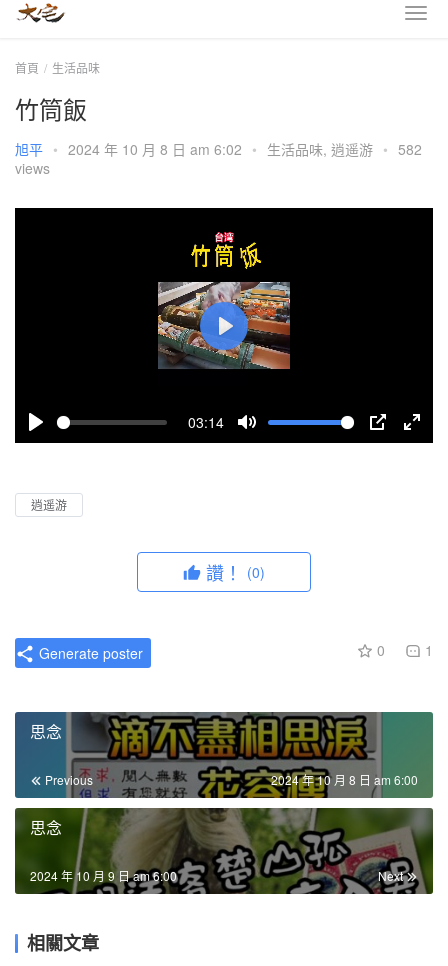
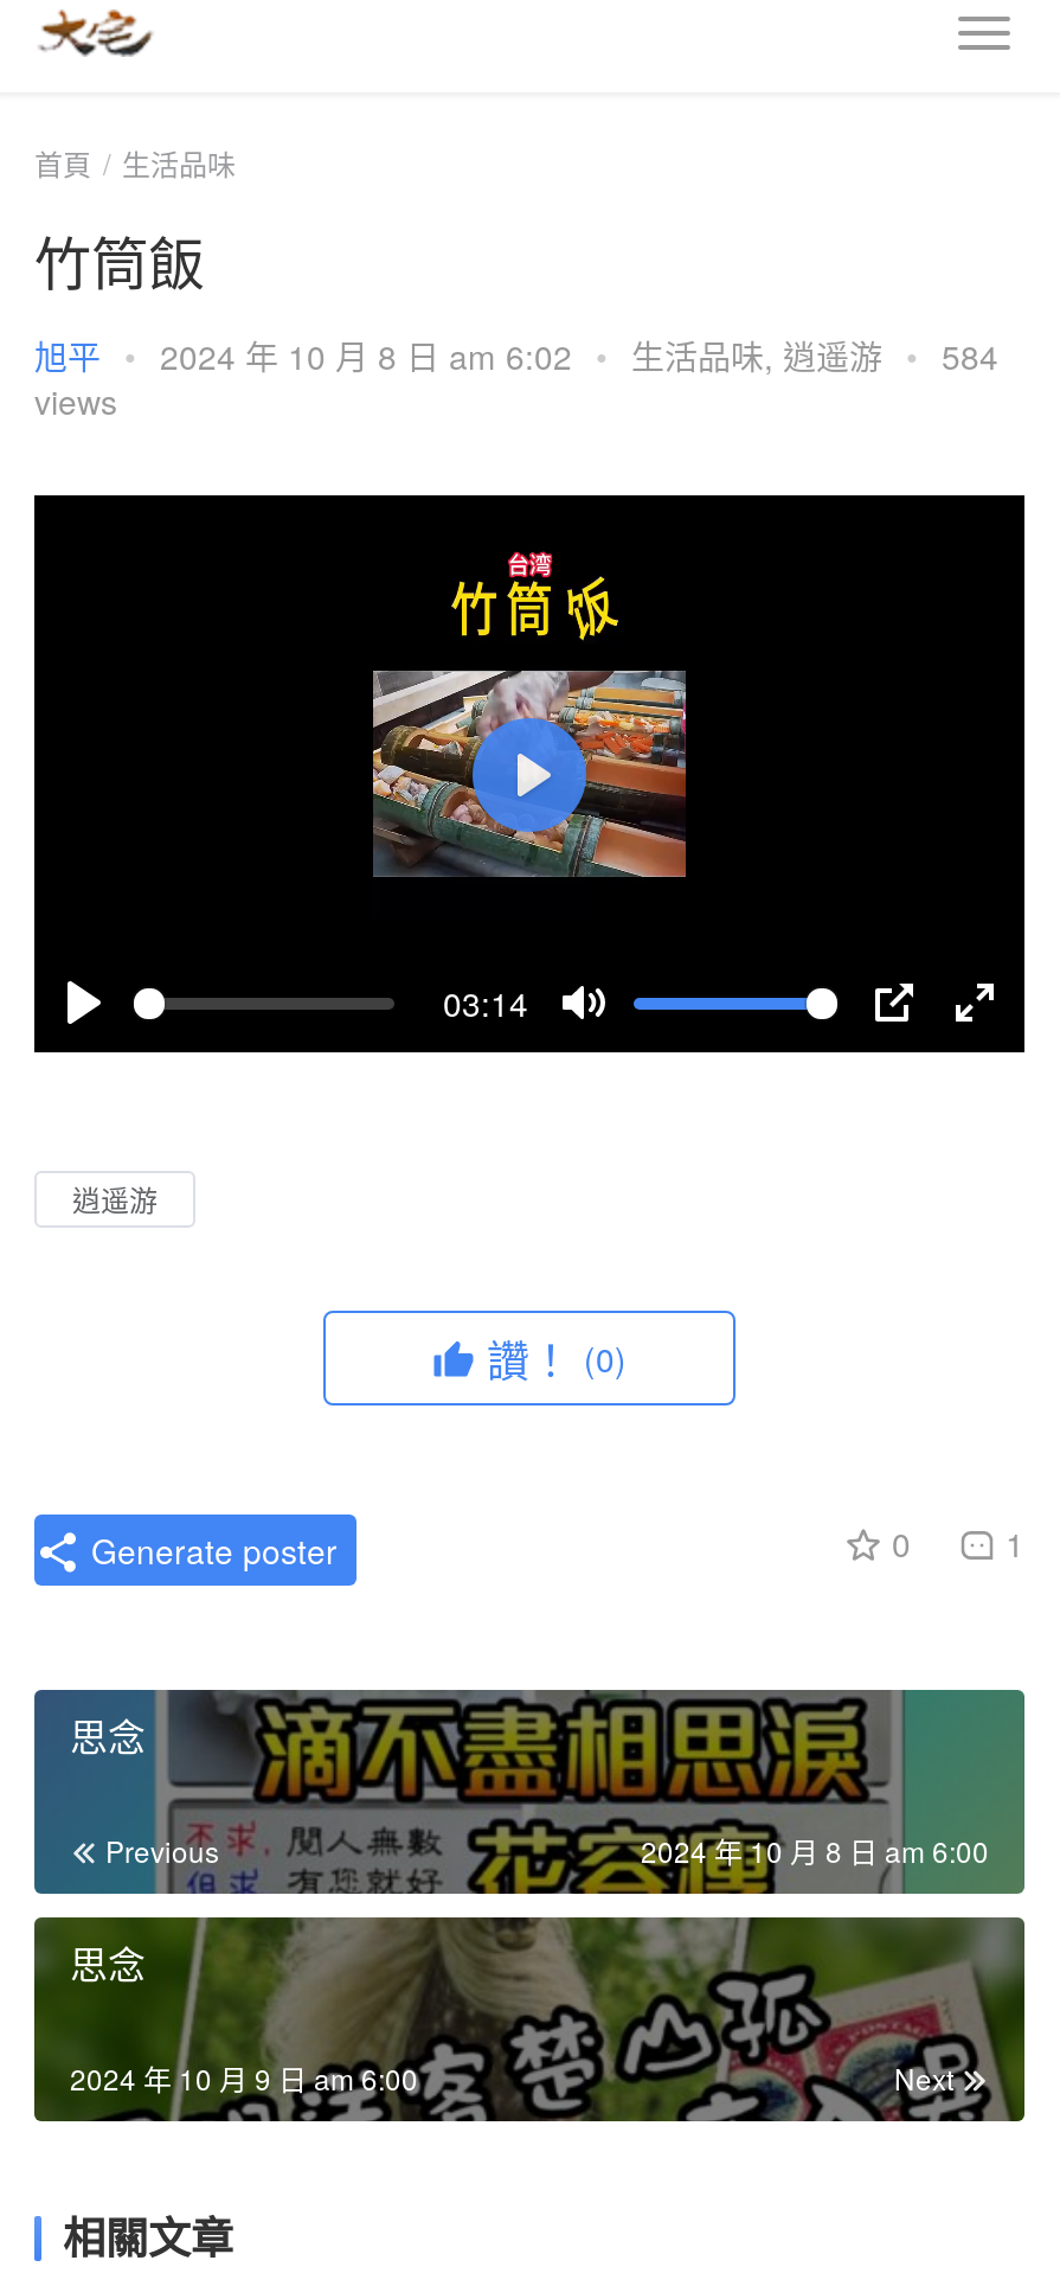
[15,139,422,159] 旭平 • 2024 年 10 月 8 日 am 6:02 • 生活品味,逍遥游 • 582 -> [34,332,998,379] 旭平 • 2024 年 10 月 8 日 am 6:02 • 生活品味,逍遥游 • 584

